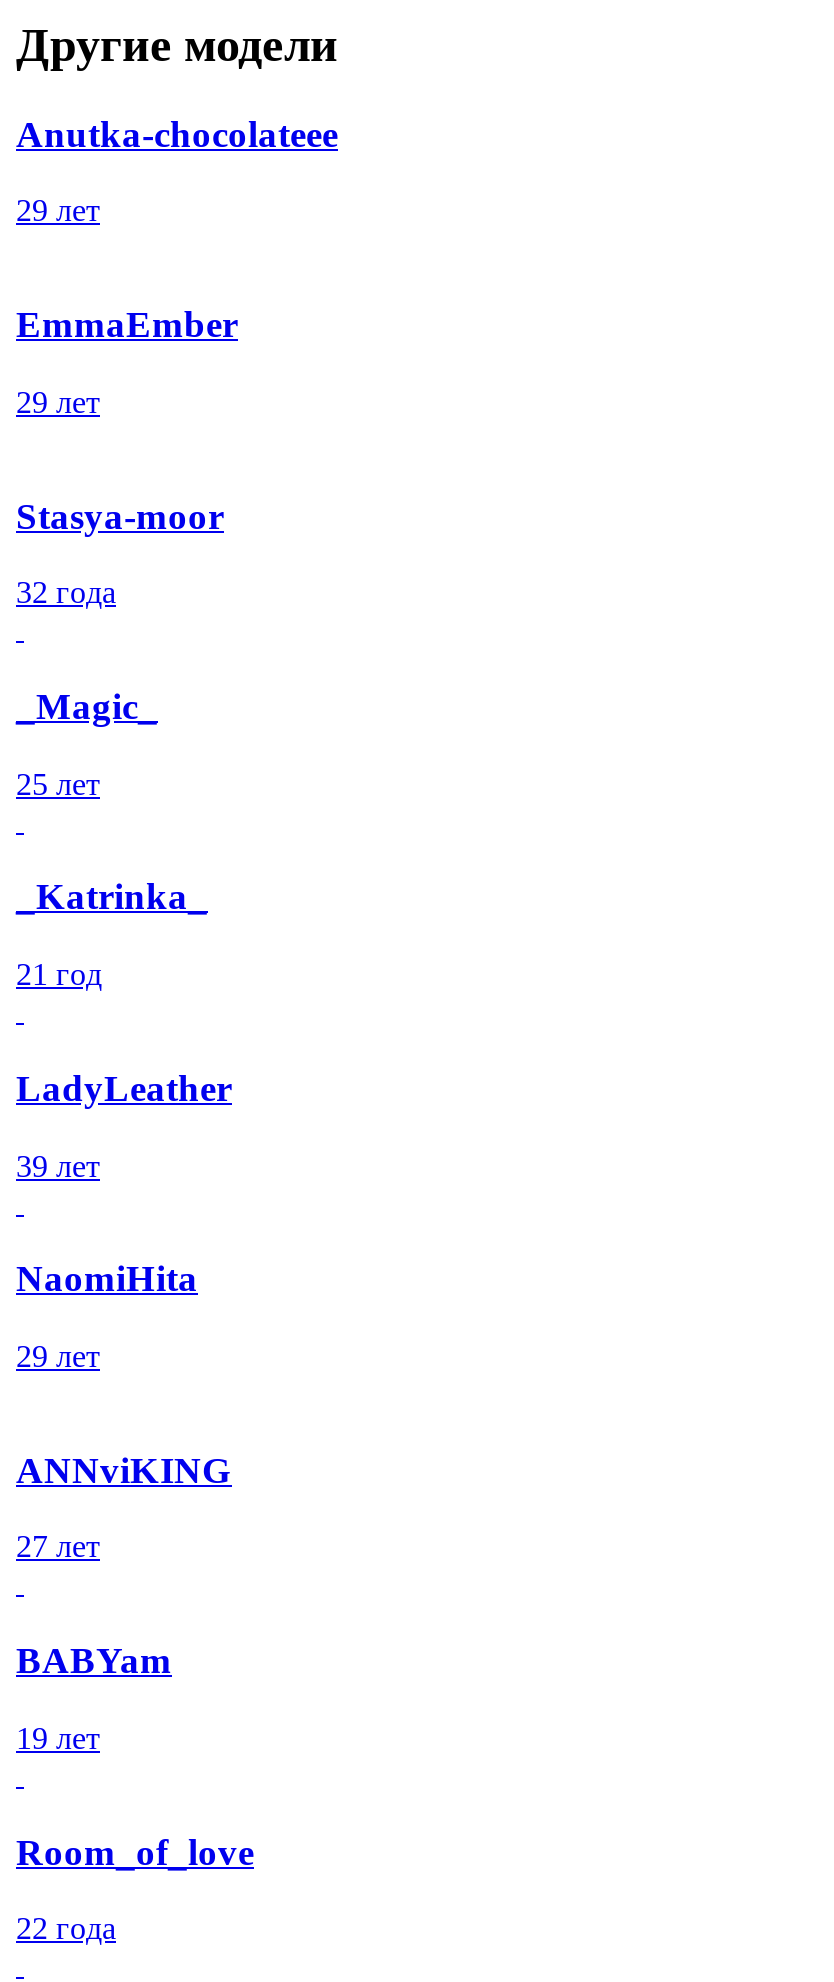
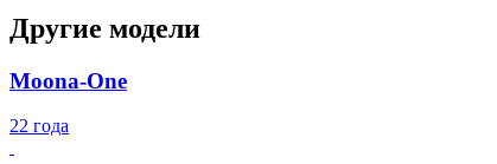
[16,112,338,1872] Anutka-chocolateee | 29 лет | EmmaEmber | 29 лет | Stasya-moor | 32 года | _Magic_ | 25 лет | _Katrinka_ | 21 год | LadyLeather | 39 лет | NaomiHita | 29 лет | ANNviKING | 27 лет | BABYam | 19 лет | Room_of_love -> [9,68,127,93] Moona-One

